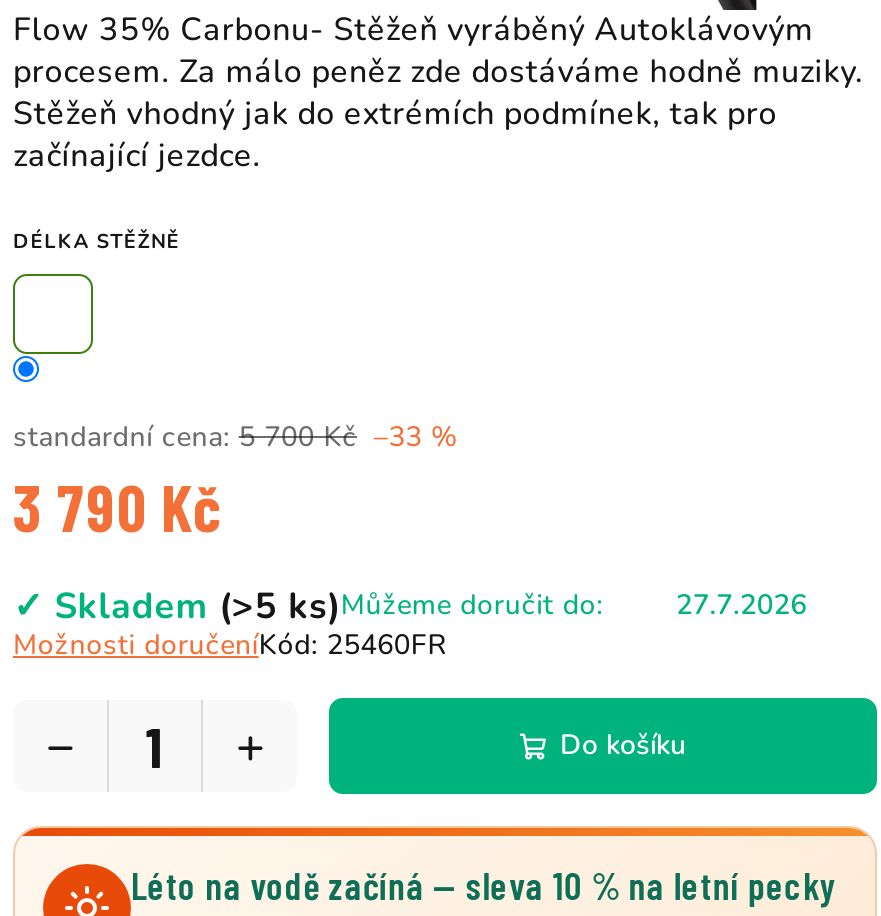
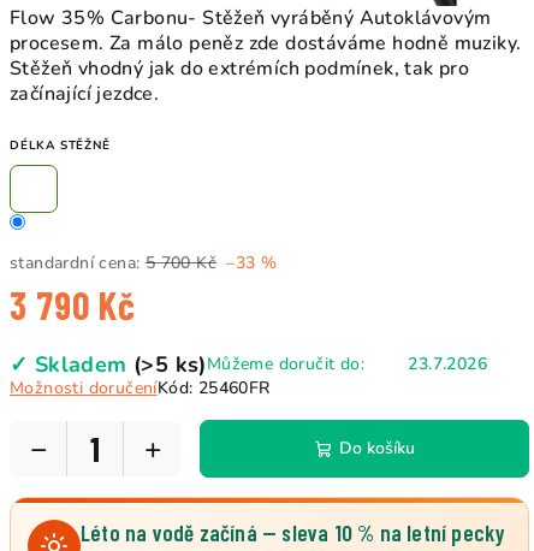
[676,586,807,624] 27.7.2026 -> [408,352,487,375] 23.7.2026

